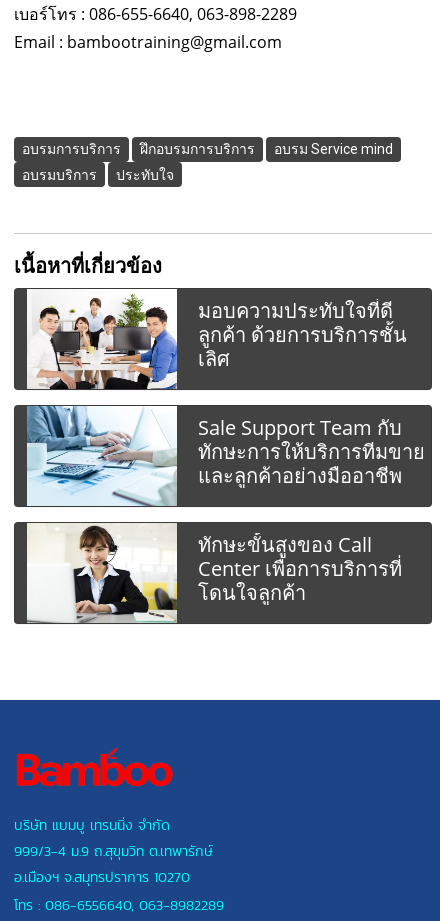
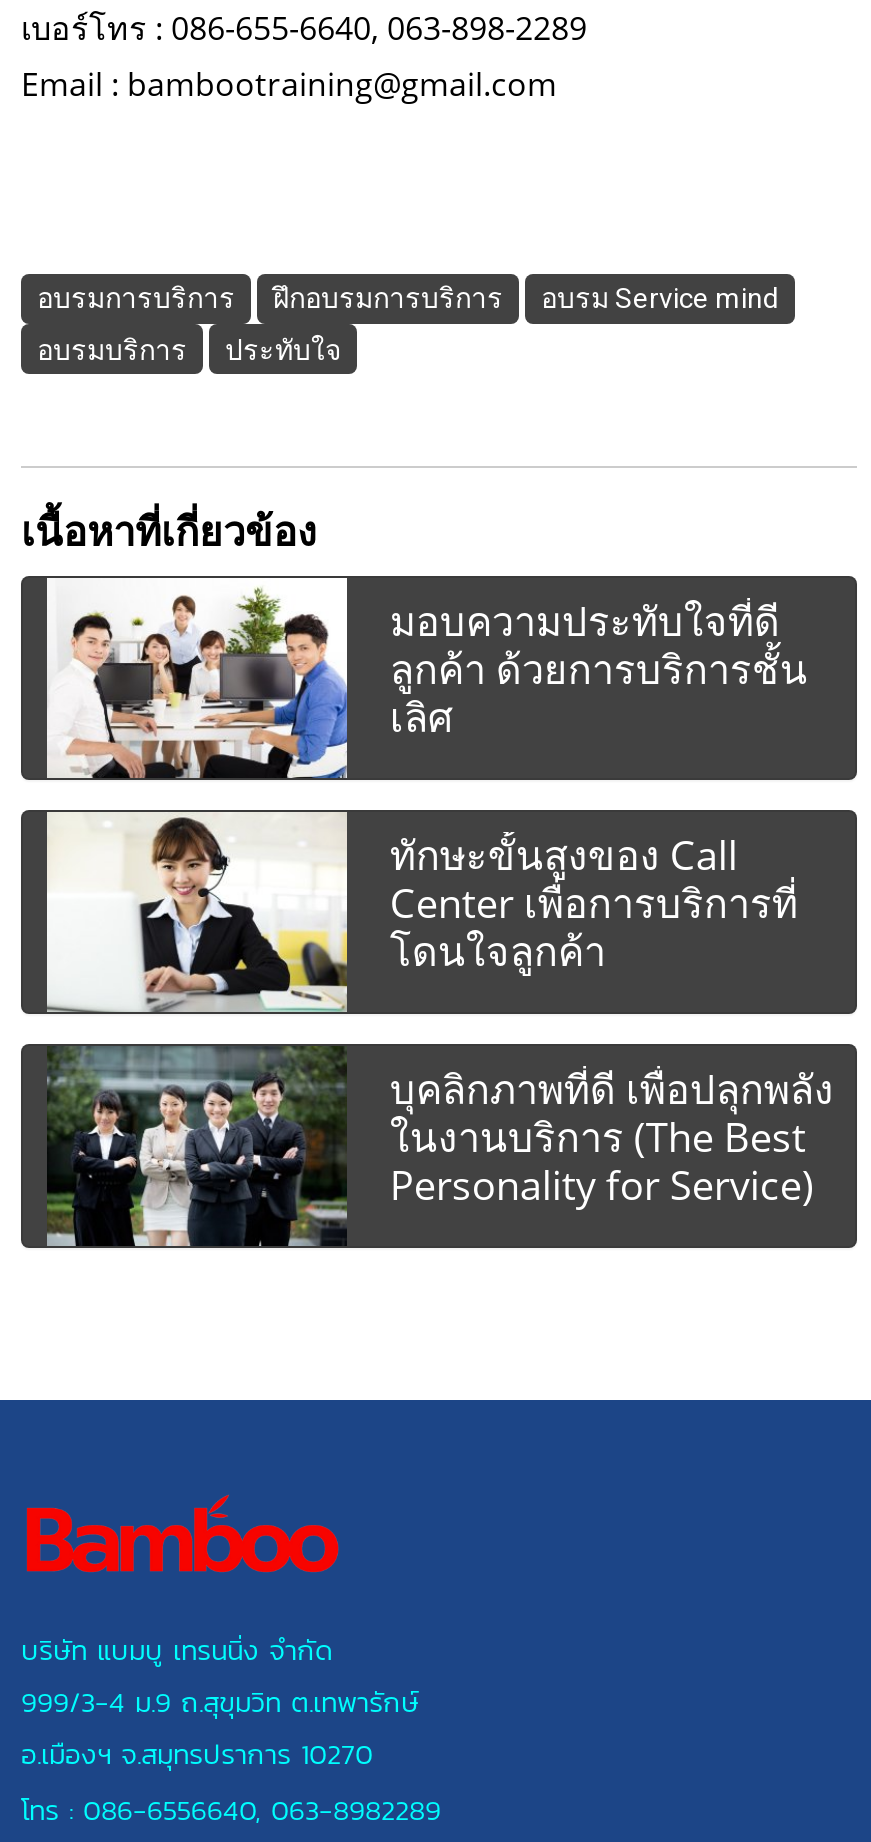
[27,405,425,506] [image] | Sale Support Team กับ | ทักษะการให้บริการทีมขาย | และลูกค้าอย่างมืออาชีพ -> none
moved [57,523,402,624] -> [107,812,798,1014]: [image] | ทักษะขั้นสูงของ Call | Center เพื่อการบริการที่ | โดนใจลูกค้า
none -> [45,1044,834,1248] [image] | บุคลิกภาพที่ดี เพื่อปลุกพลัง | ในงานบริการ (The Best | Personality for Service)

